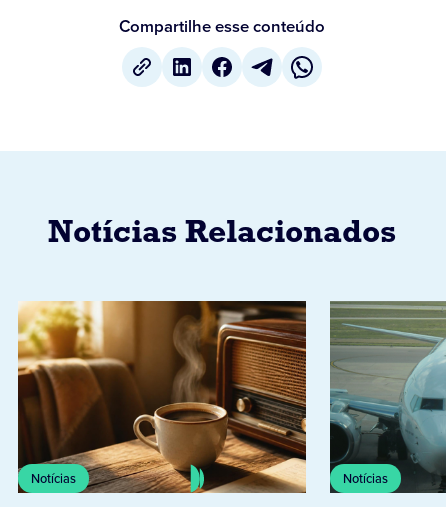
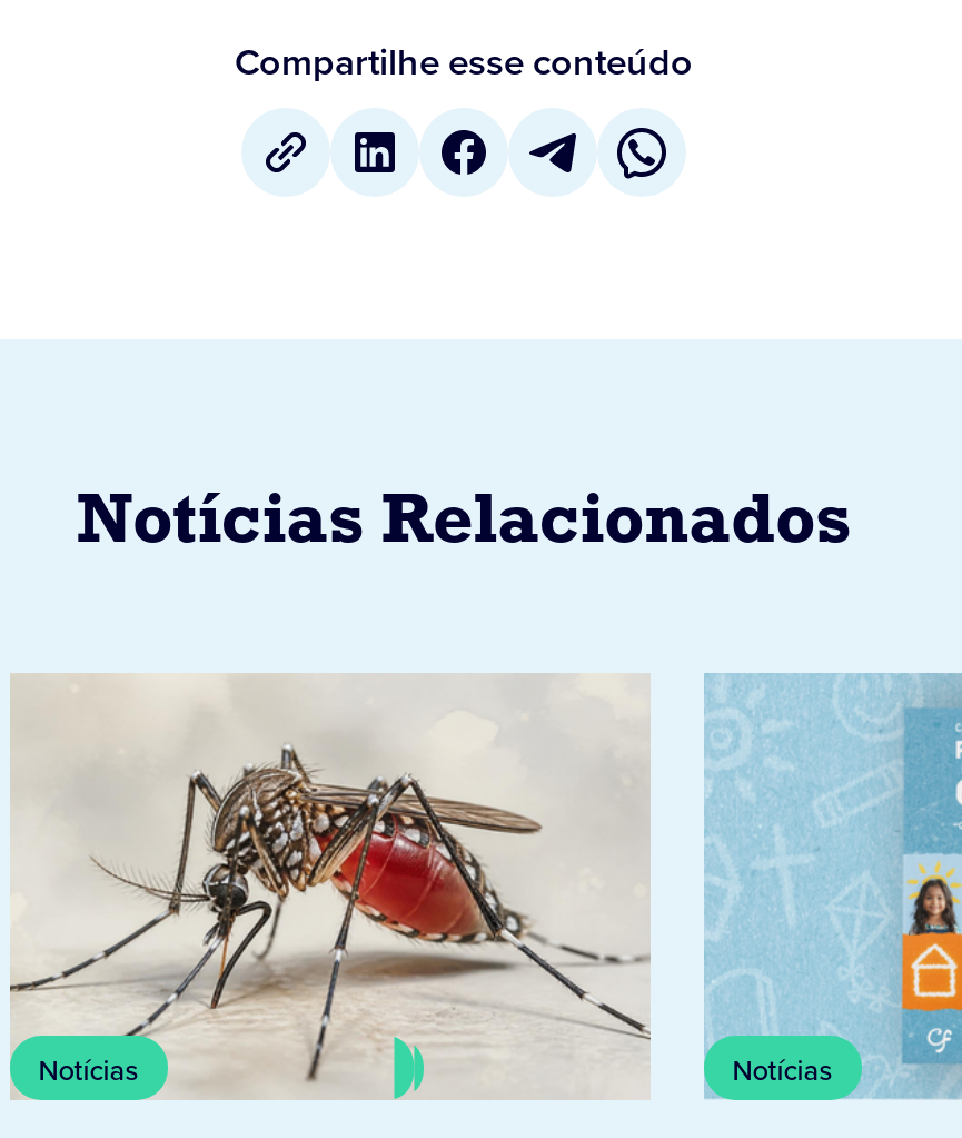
[17,300,307,494] [image] -> [10,675,651,1100] [image]
[329,301,443,494] [image] -> [704,673,955,1100] [image]

